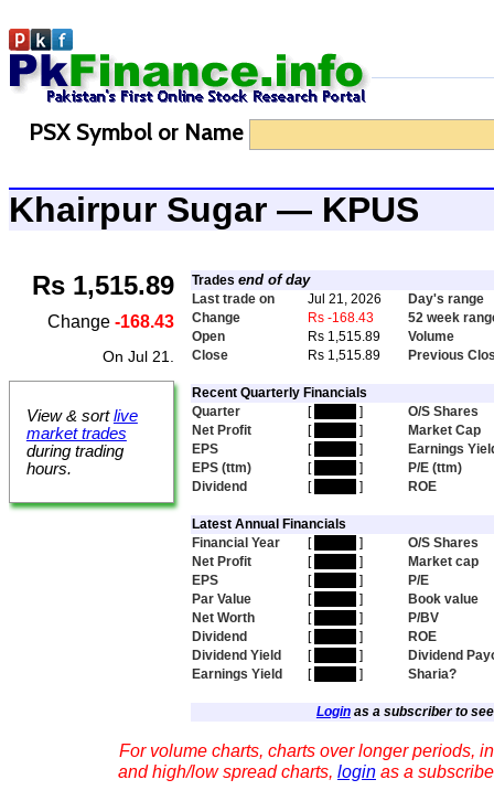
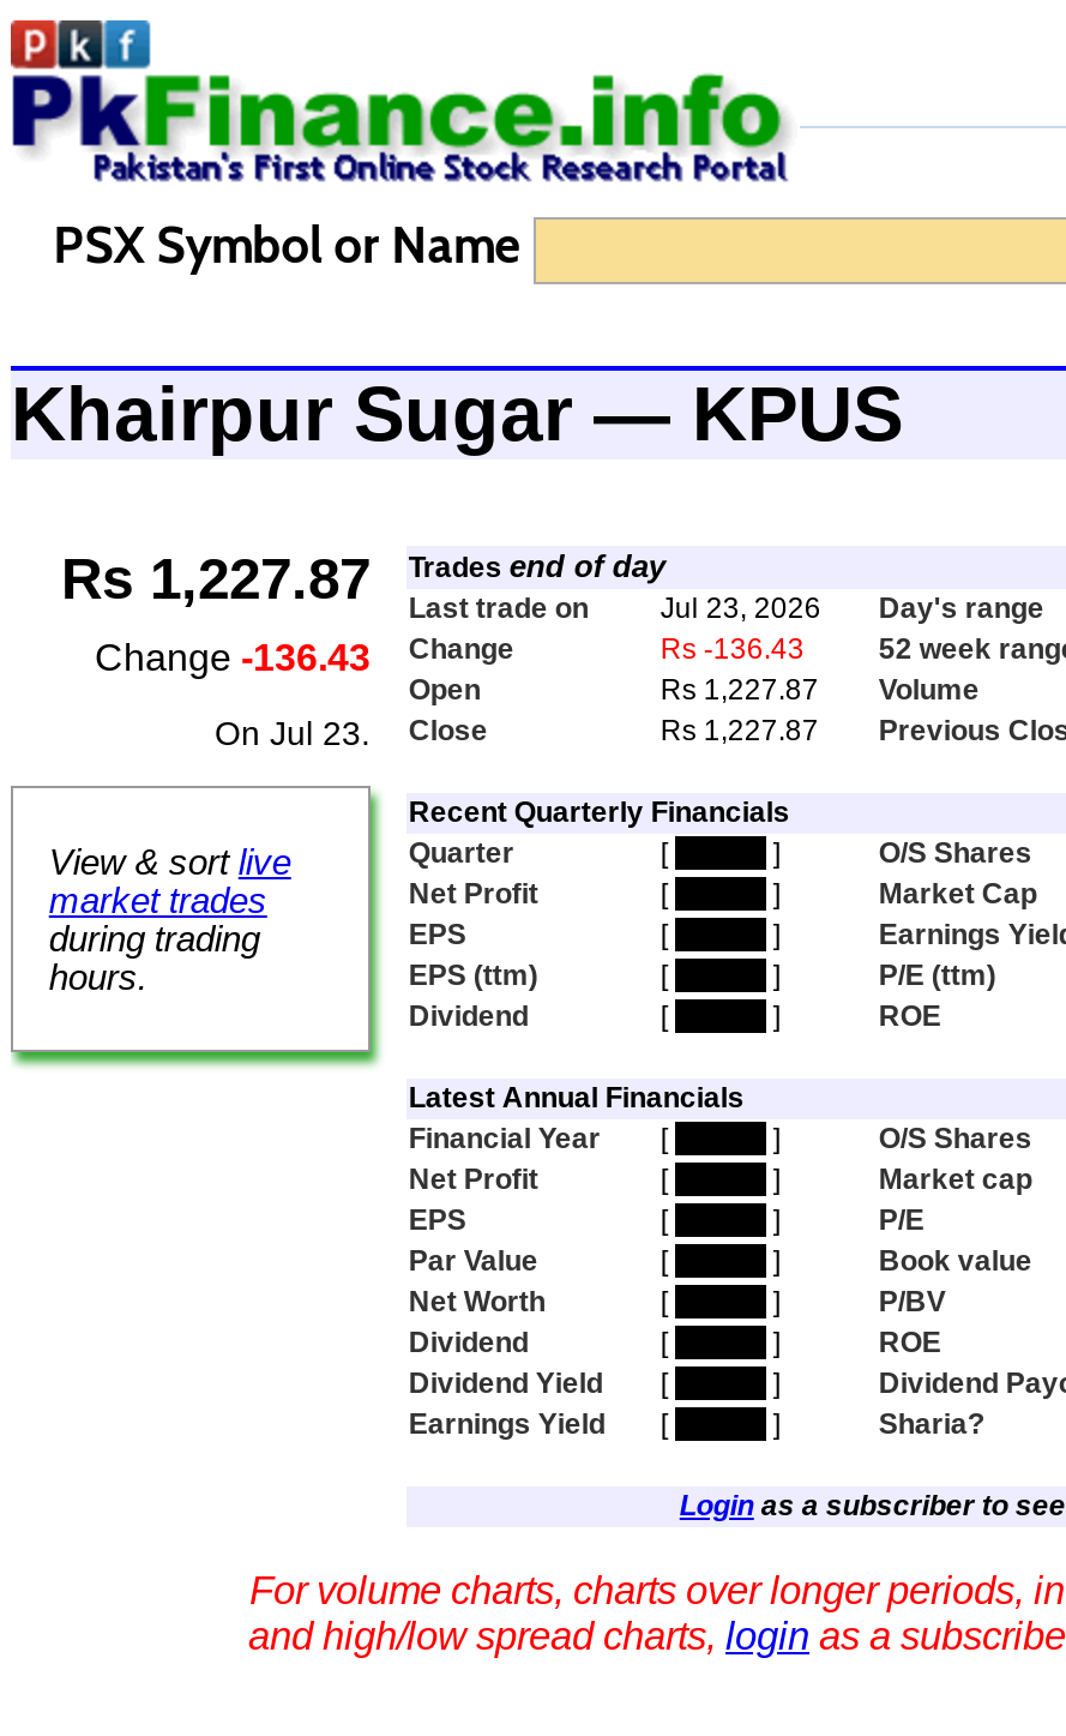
[32,271,310,307] Rs 1,515.89 Trades end of day Last trade on -> [61,547,665,626] Rs 1,227.87 Trades end of day Last trade on
[308,292,484,307] Jul 21, 2026 Day's range -> [660,592,1044,626] Jul 23, 2026 Day's range
[47,310,240,331] Change -168.43 Change -> [95,633,514,679] Change -136.43 Change
[308,310,374,326] Rs -168.43 -> [660,633,804,667] Rs -136.43
[308,329,454,345] Rs 1,515.89 Volume -> [660,674,979,708] Rs 1,227.87 Volume
[103,348,228,366] On Jul 21. Close -> [215,715,488,753] On Jul 23. Close
[308,348,380,363] Rs 1,515.89 -> [660,715,819,748] Rs 1,227.87

